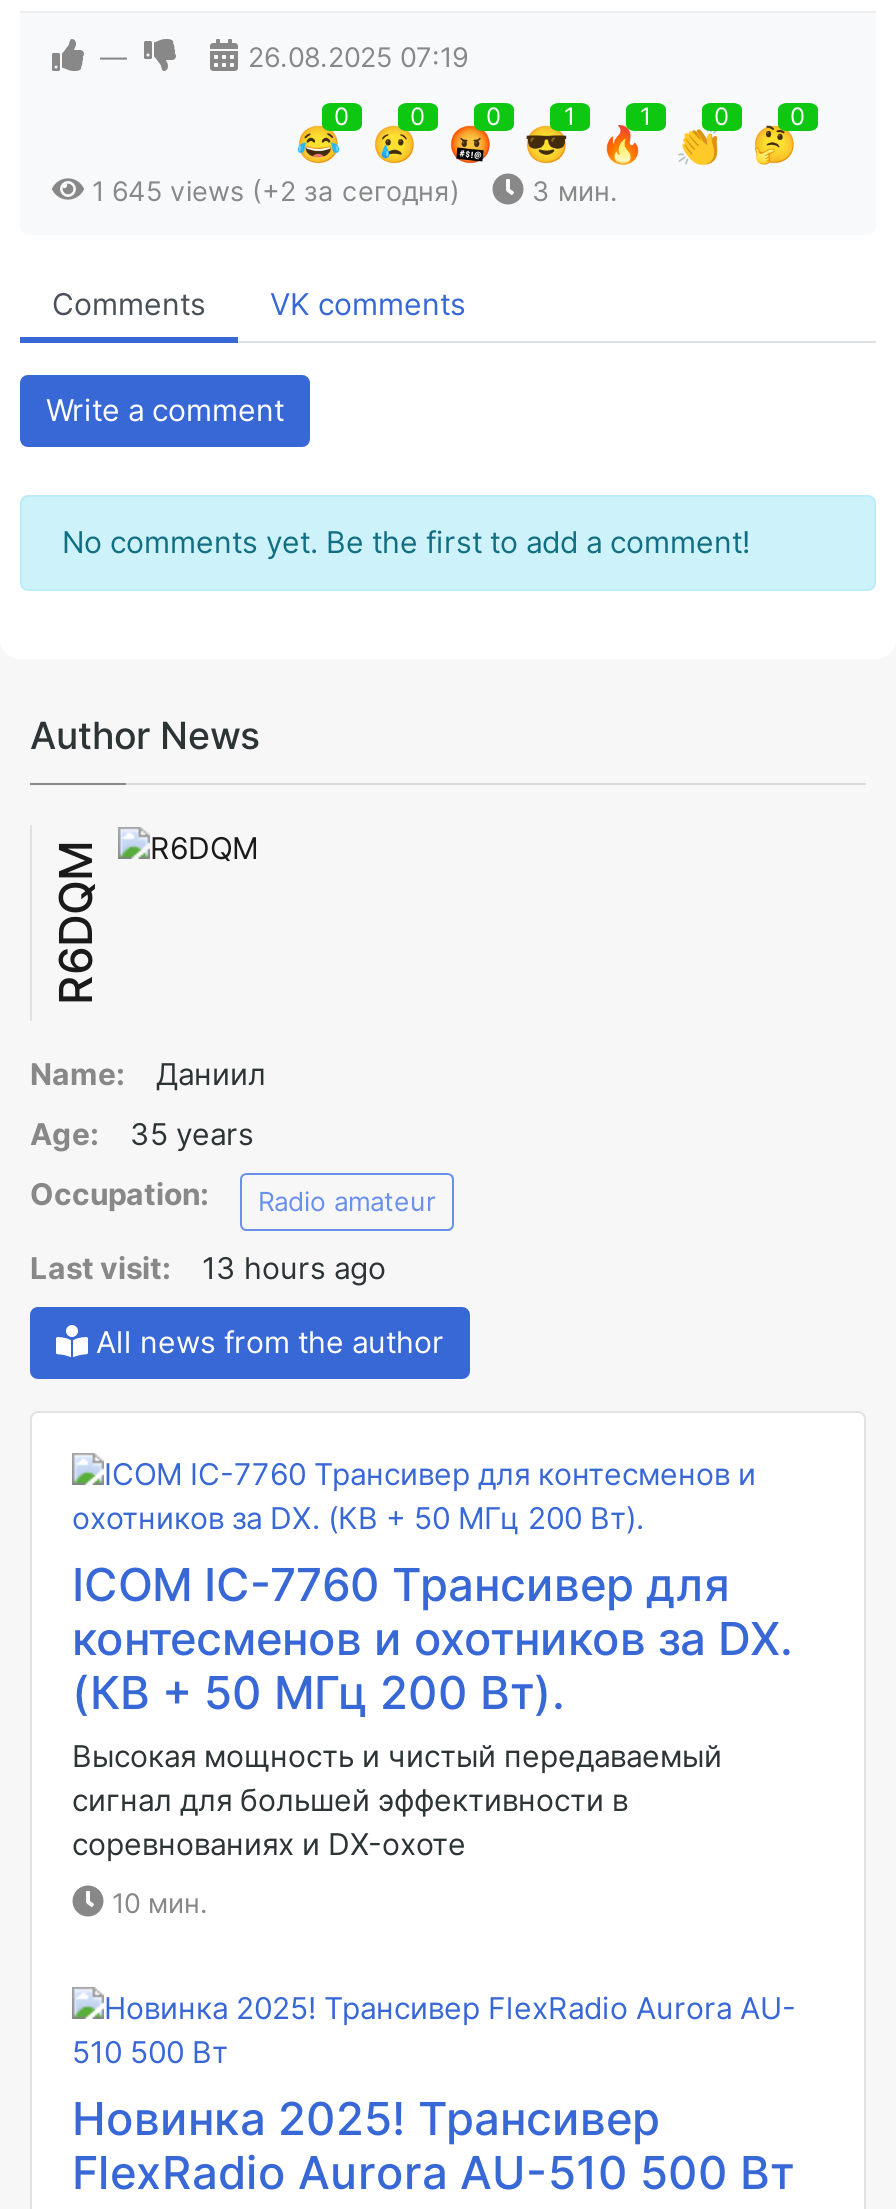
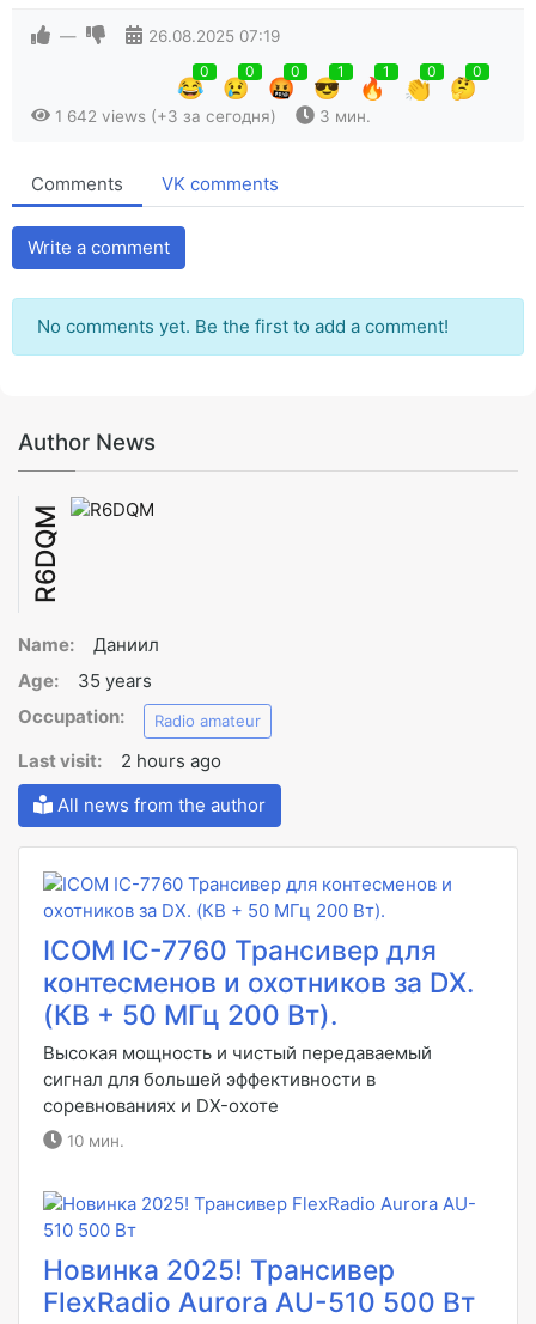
[84,175,460,207] 1 645 views (+2 за сегодня) -> [50,107,276,126] 1 642 views (+3 за сегодня)
[30,1249,386,1287] Last visit: 13 hours ago -> [18,750,221,772] Last visit: 2 hours ago

